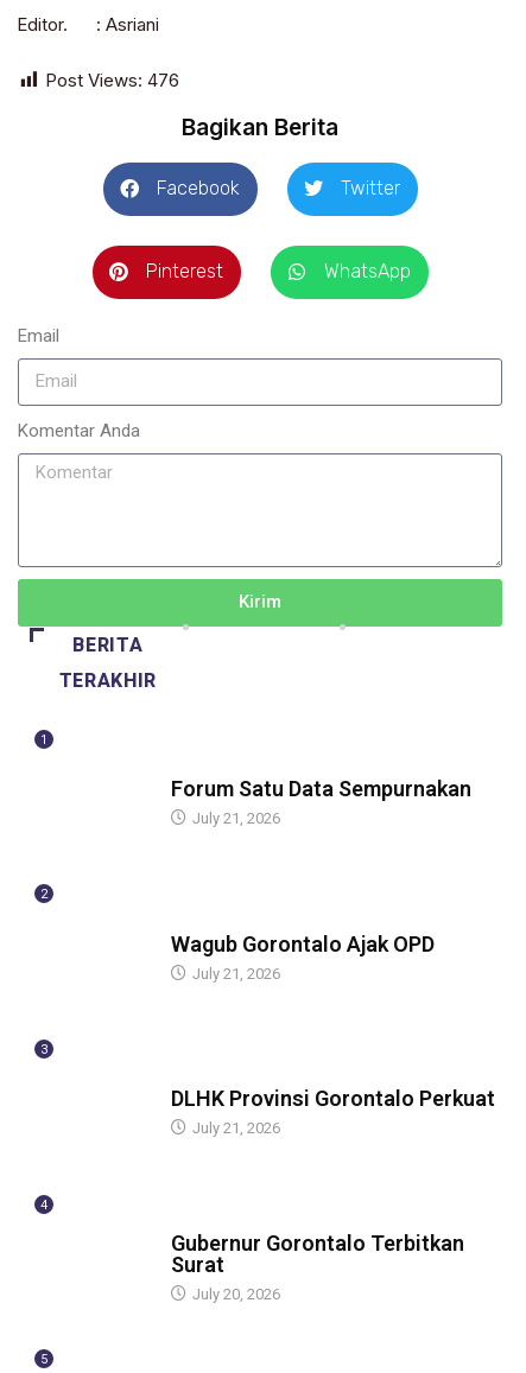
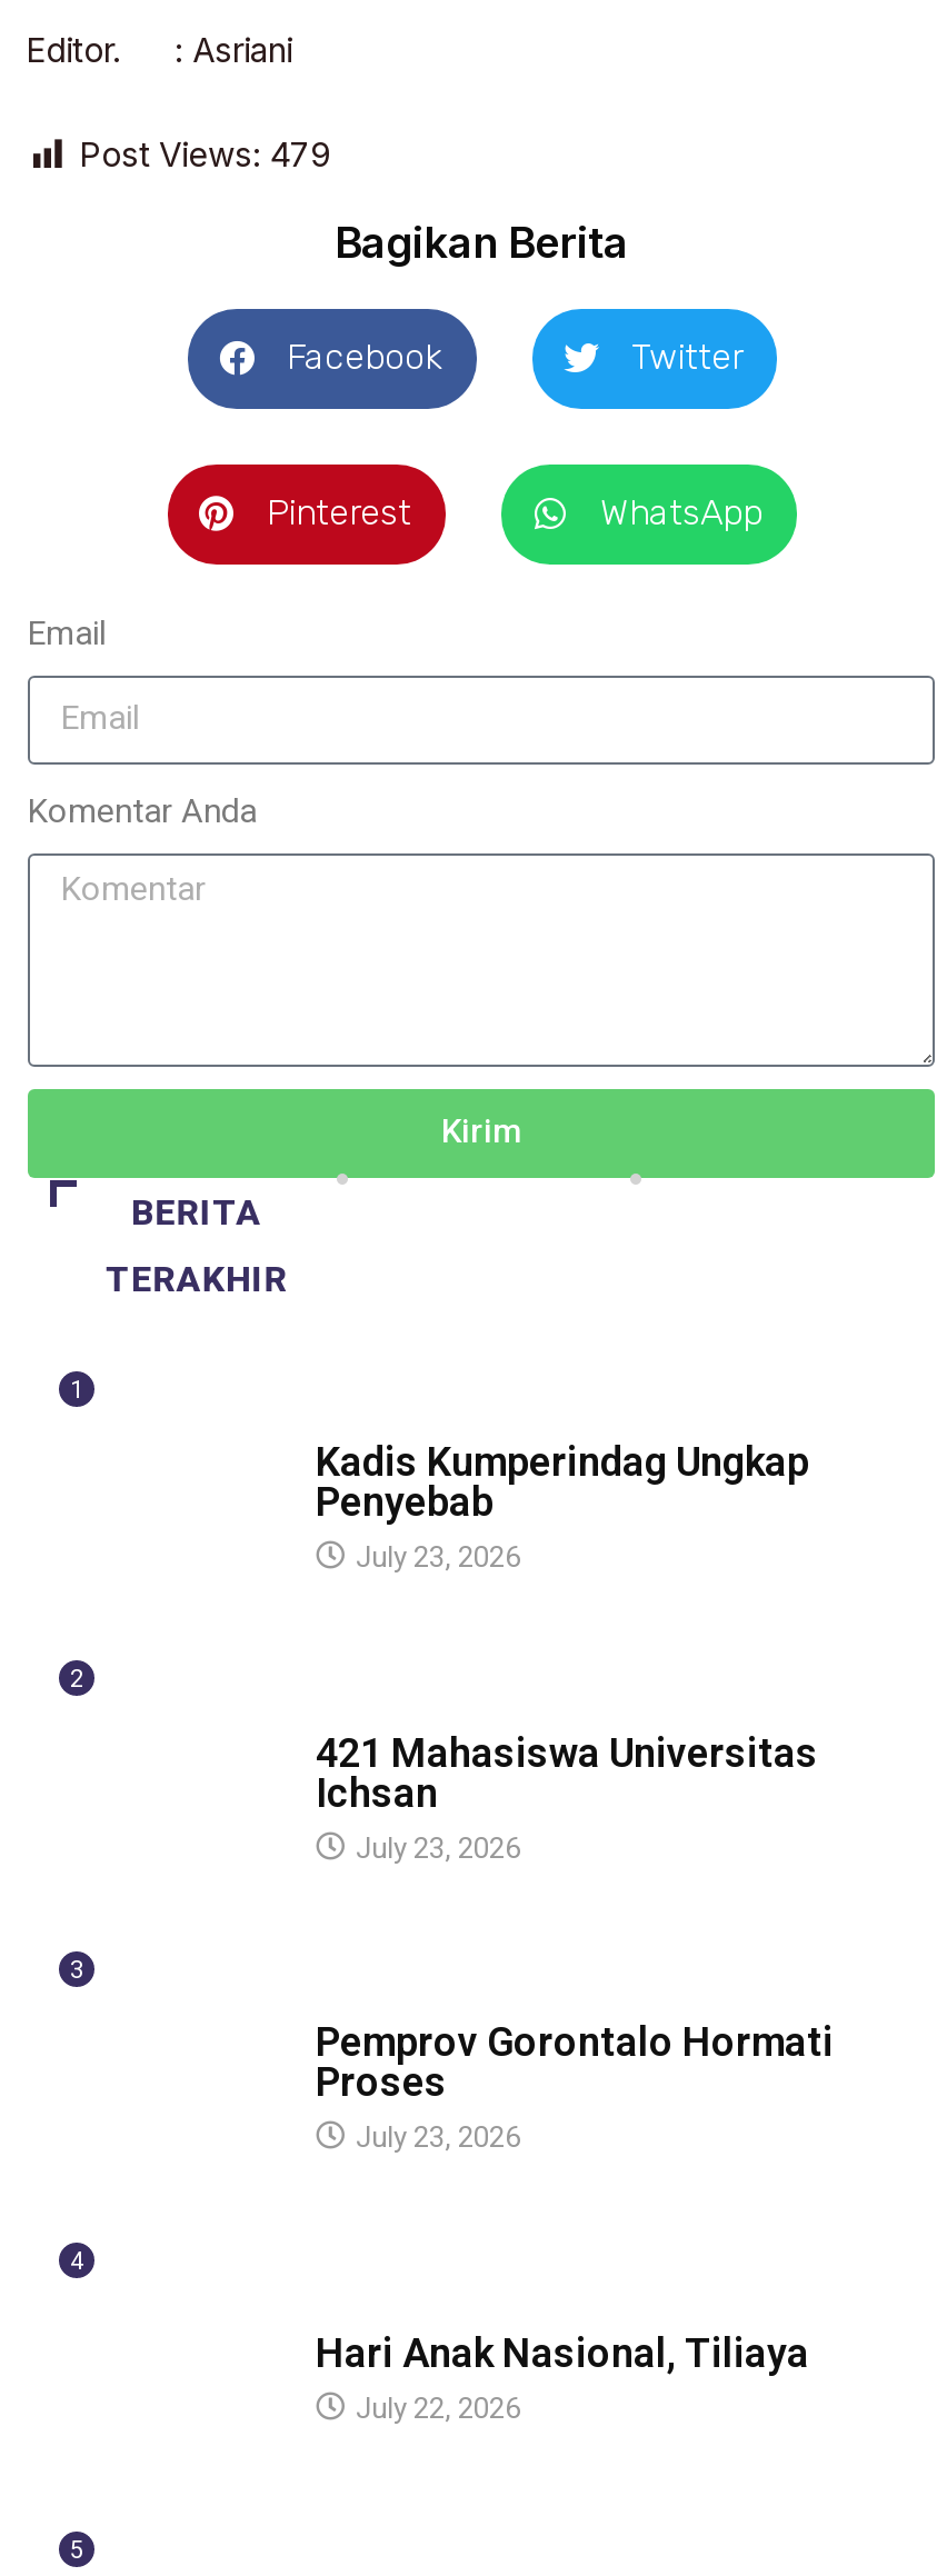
[45,68,179,91] Post Views: 476 -> [79,133,330,175] Post Views: 479
[172,776,472,827] Forum Satu Data Sempurnakan | July 21, 2026 -> [316,1438,809,1574] Kadis Kumperindag Ungkap | Penyebab | July 23, 2026
[172,931,435,982] Wagub Gorontalo Ajak OPD | July 21, 2026 -> [316,1729,818,1864] 421 Mahasiswa Universitas | Ichsan | July 23, 2026
[172,1086,496,1137] DLHK Provinsi Gorontalo Perkuat | July 21, 2026 -> [316,2019,834,2155] Pemprov Gorontalo Hormati | Proses | July 23, 2026
[172,1231,465,1303] Gubernur Gorontalo Terbitkan | Surat | July 20, 2026 -> [316,2330,809,2425] Hari Anak Nasional, Tiliaya | July 22, 2026

